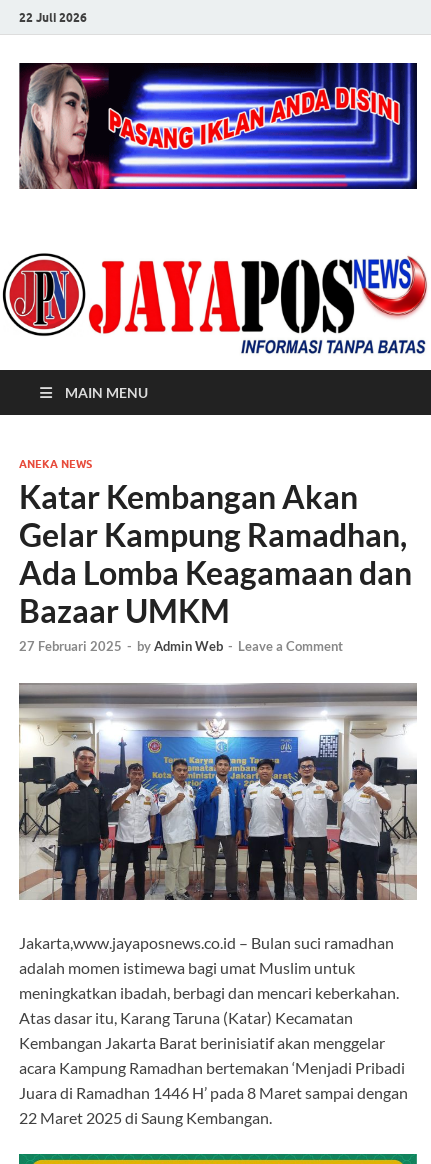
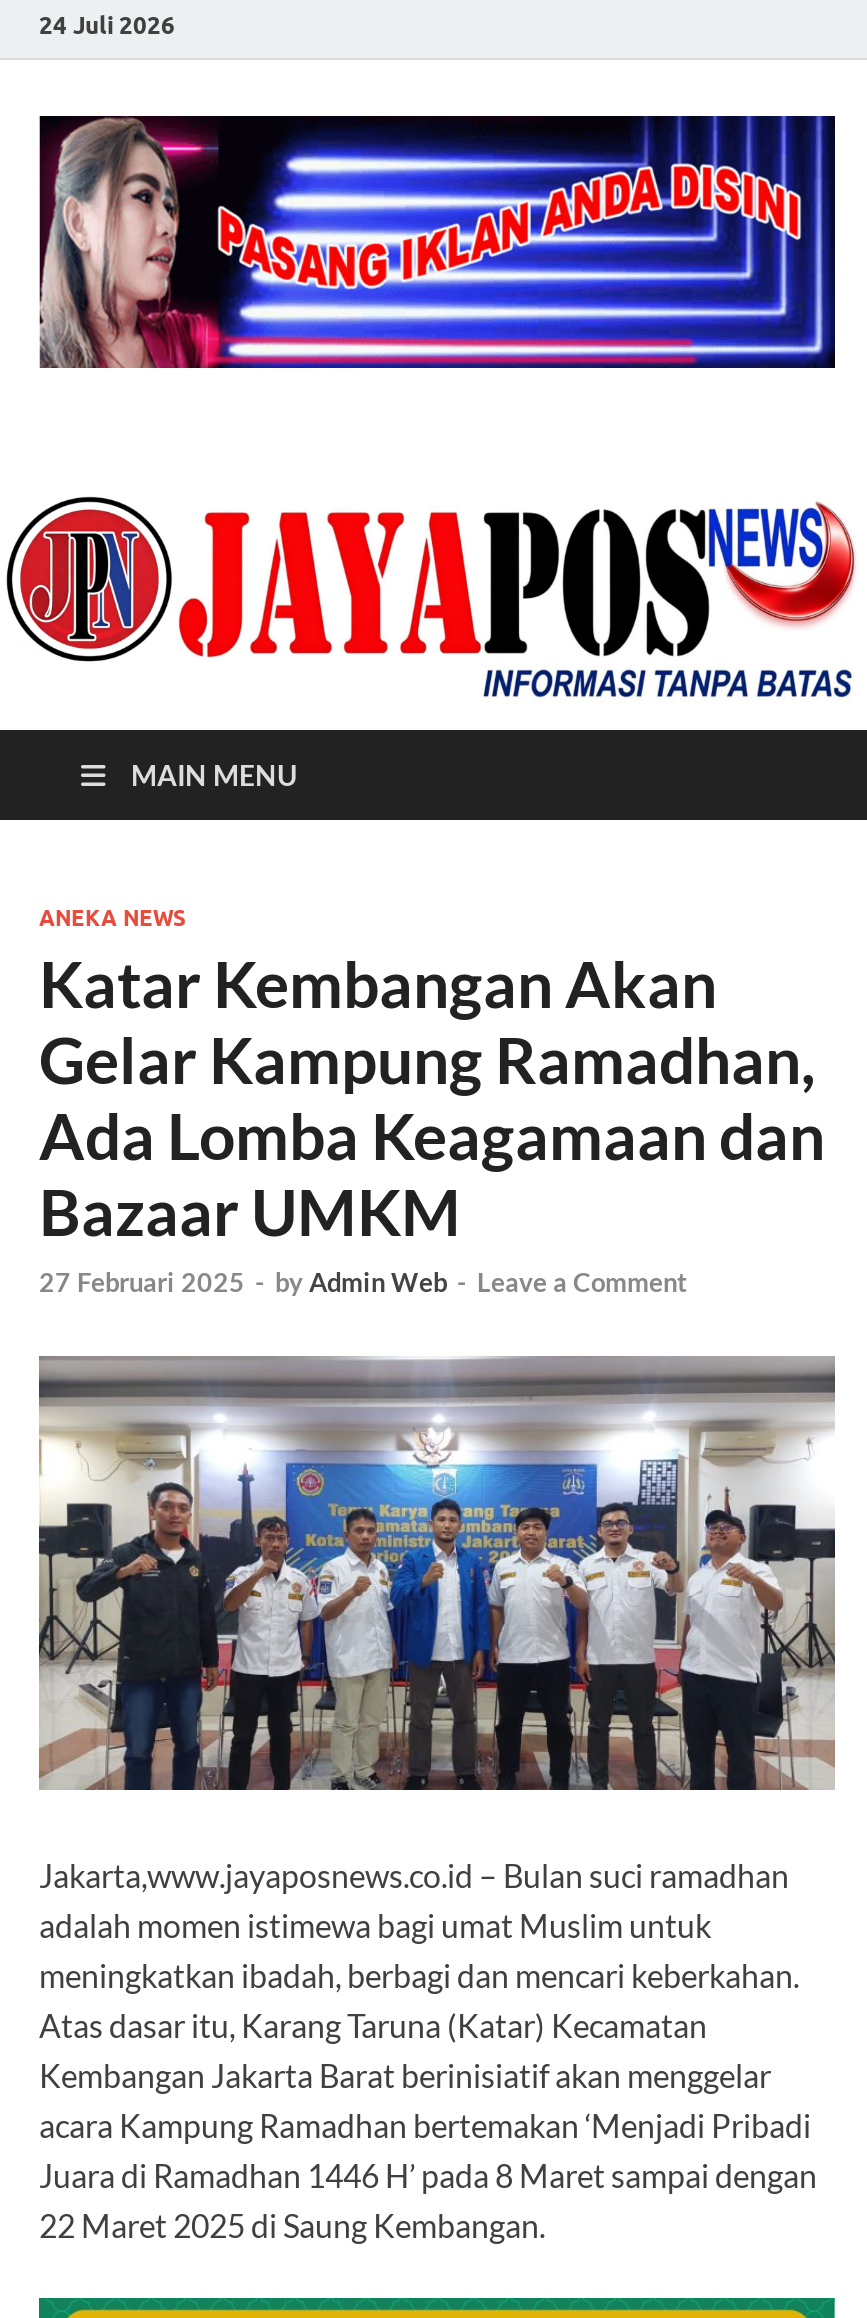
[19,9,87,24] 22 Juli 2026 -> [39,9,175,39] 24 Juli 2026

